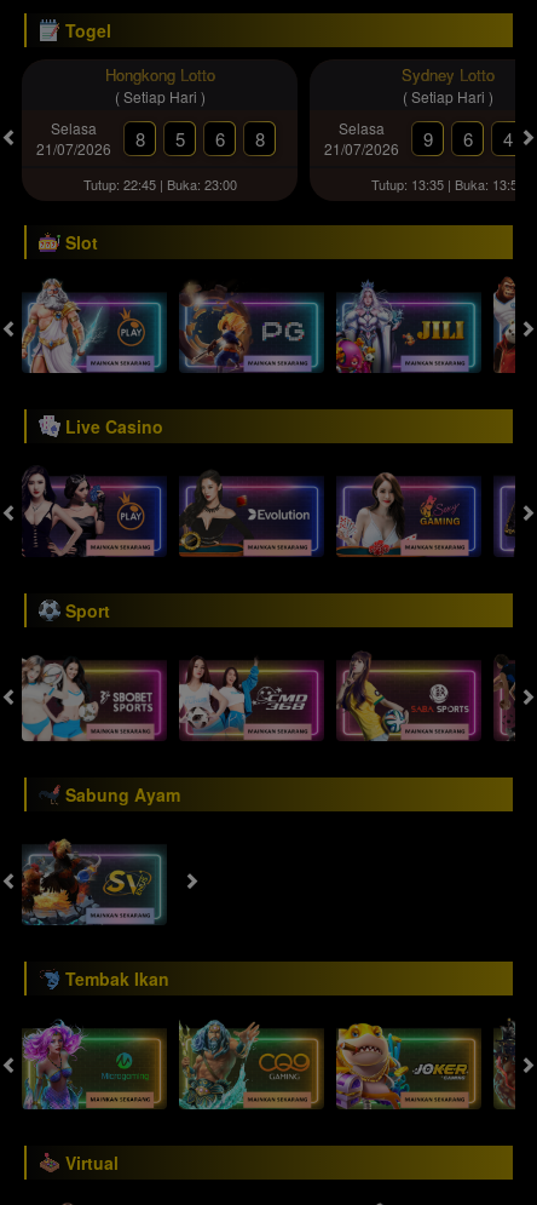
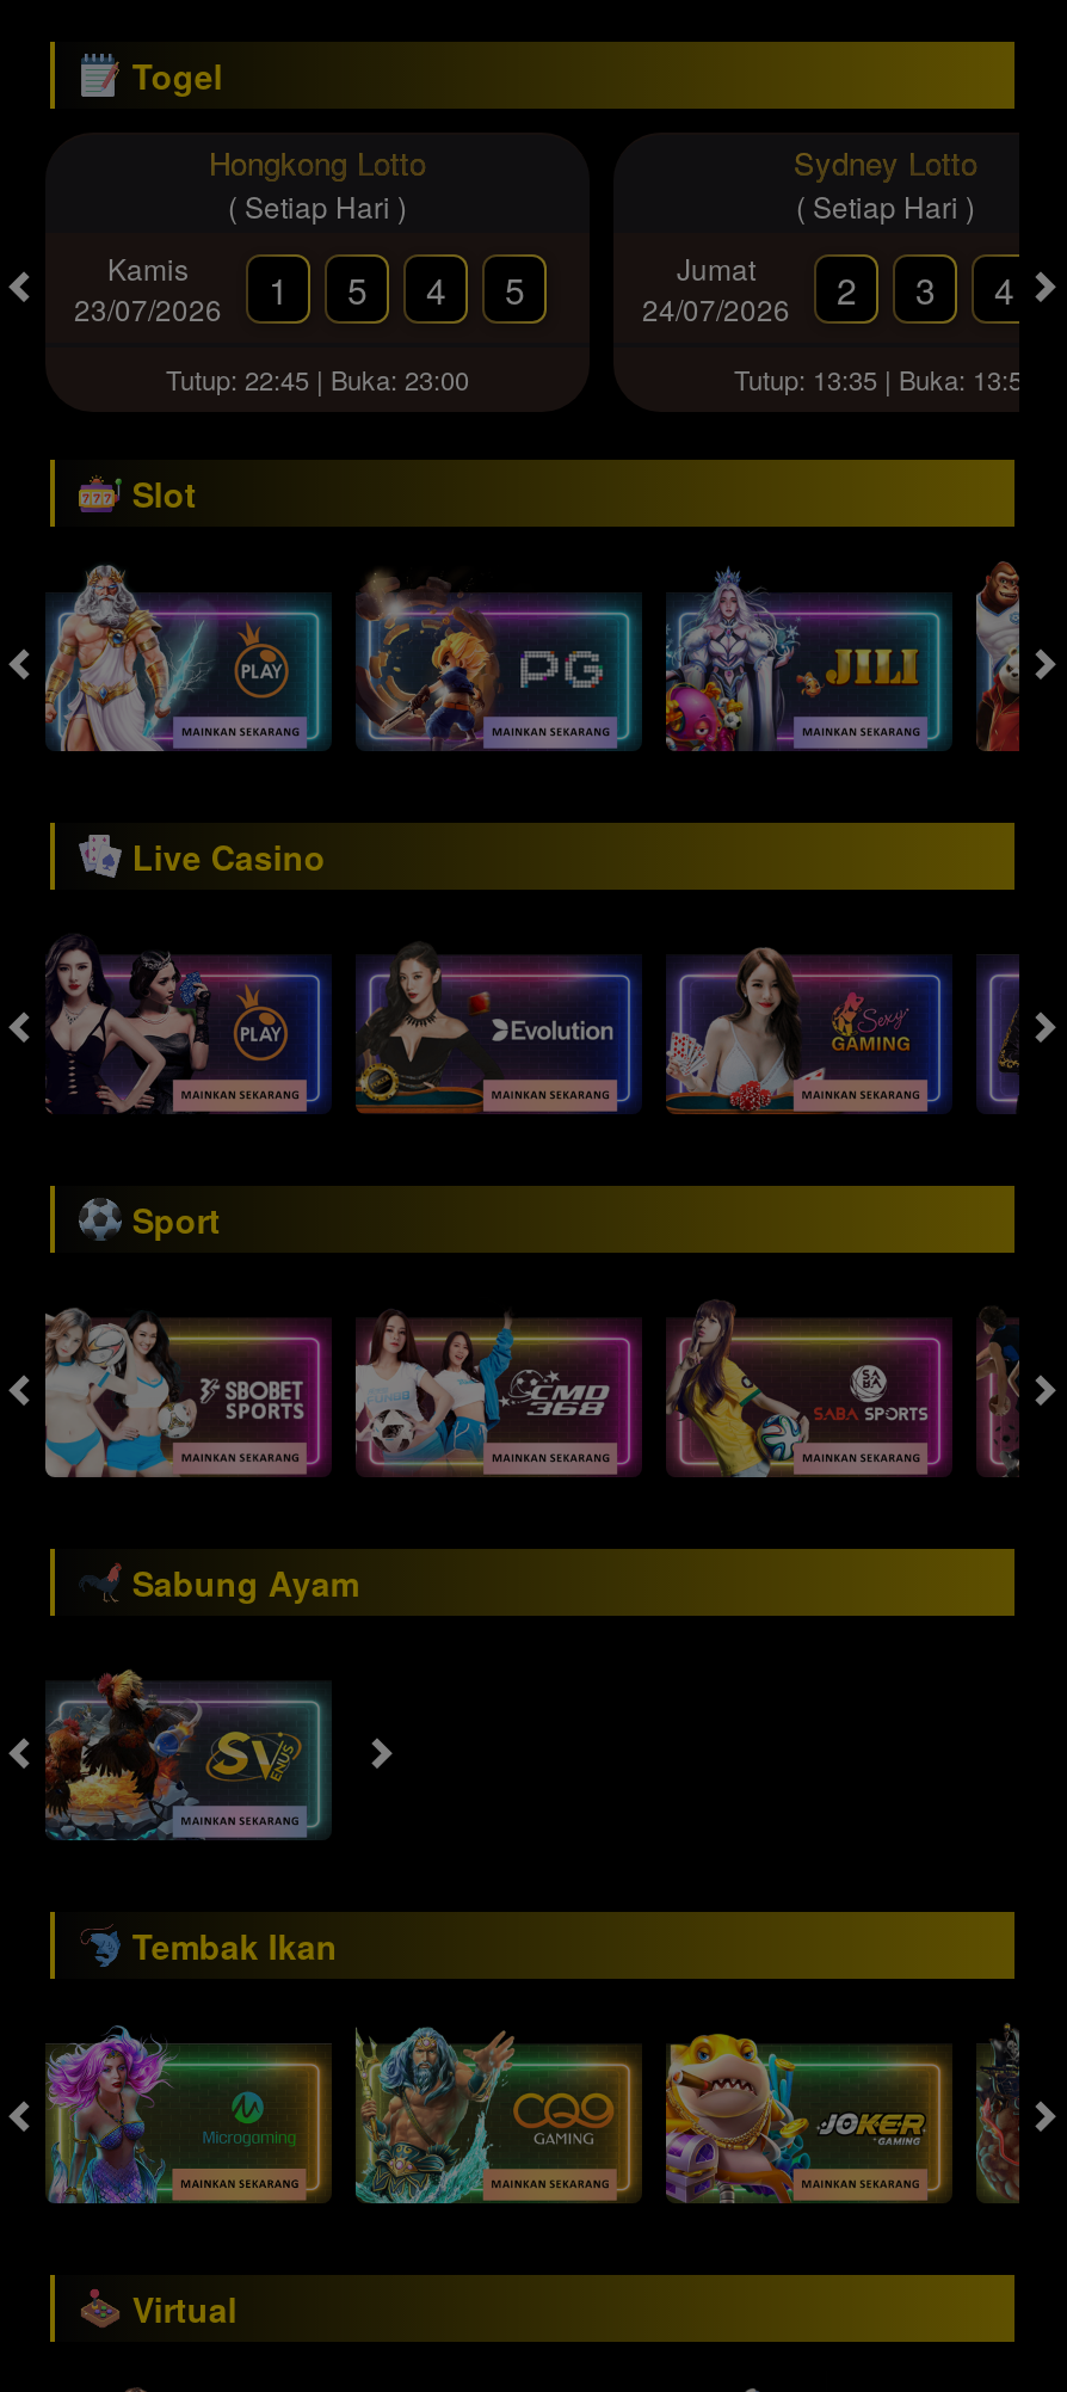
[36,118,145,159] Selasa | 21/07/2026 | 8 -> [74,248,288,329] Kamis | 23/07/2026 | 1
[324,118,472,159] Selasa | 21/07/2026 | 9 | 6 -> [642,248,935,329] Jumat | 24/07/2026 | 2 | 3
[215,126,224,151] 6 -> [426,263,445,314] 4
[255,126,264,151] 8 -> [505,263,524,314] 5

